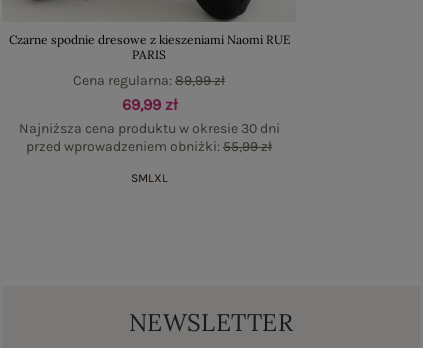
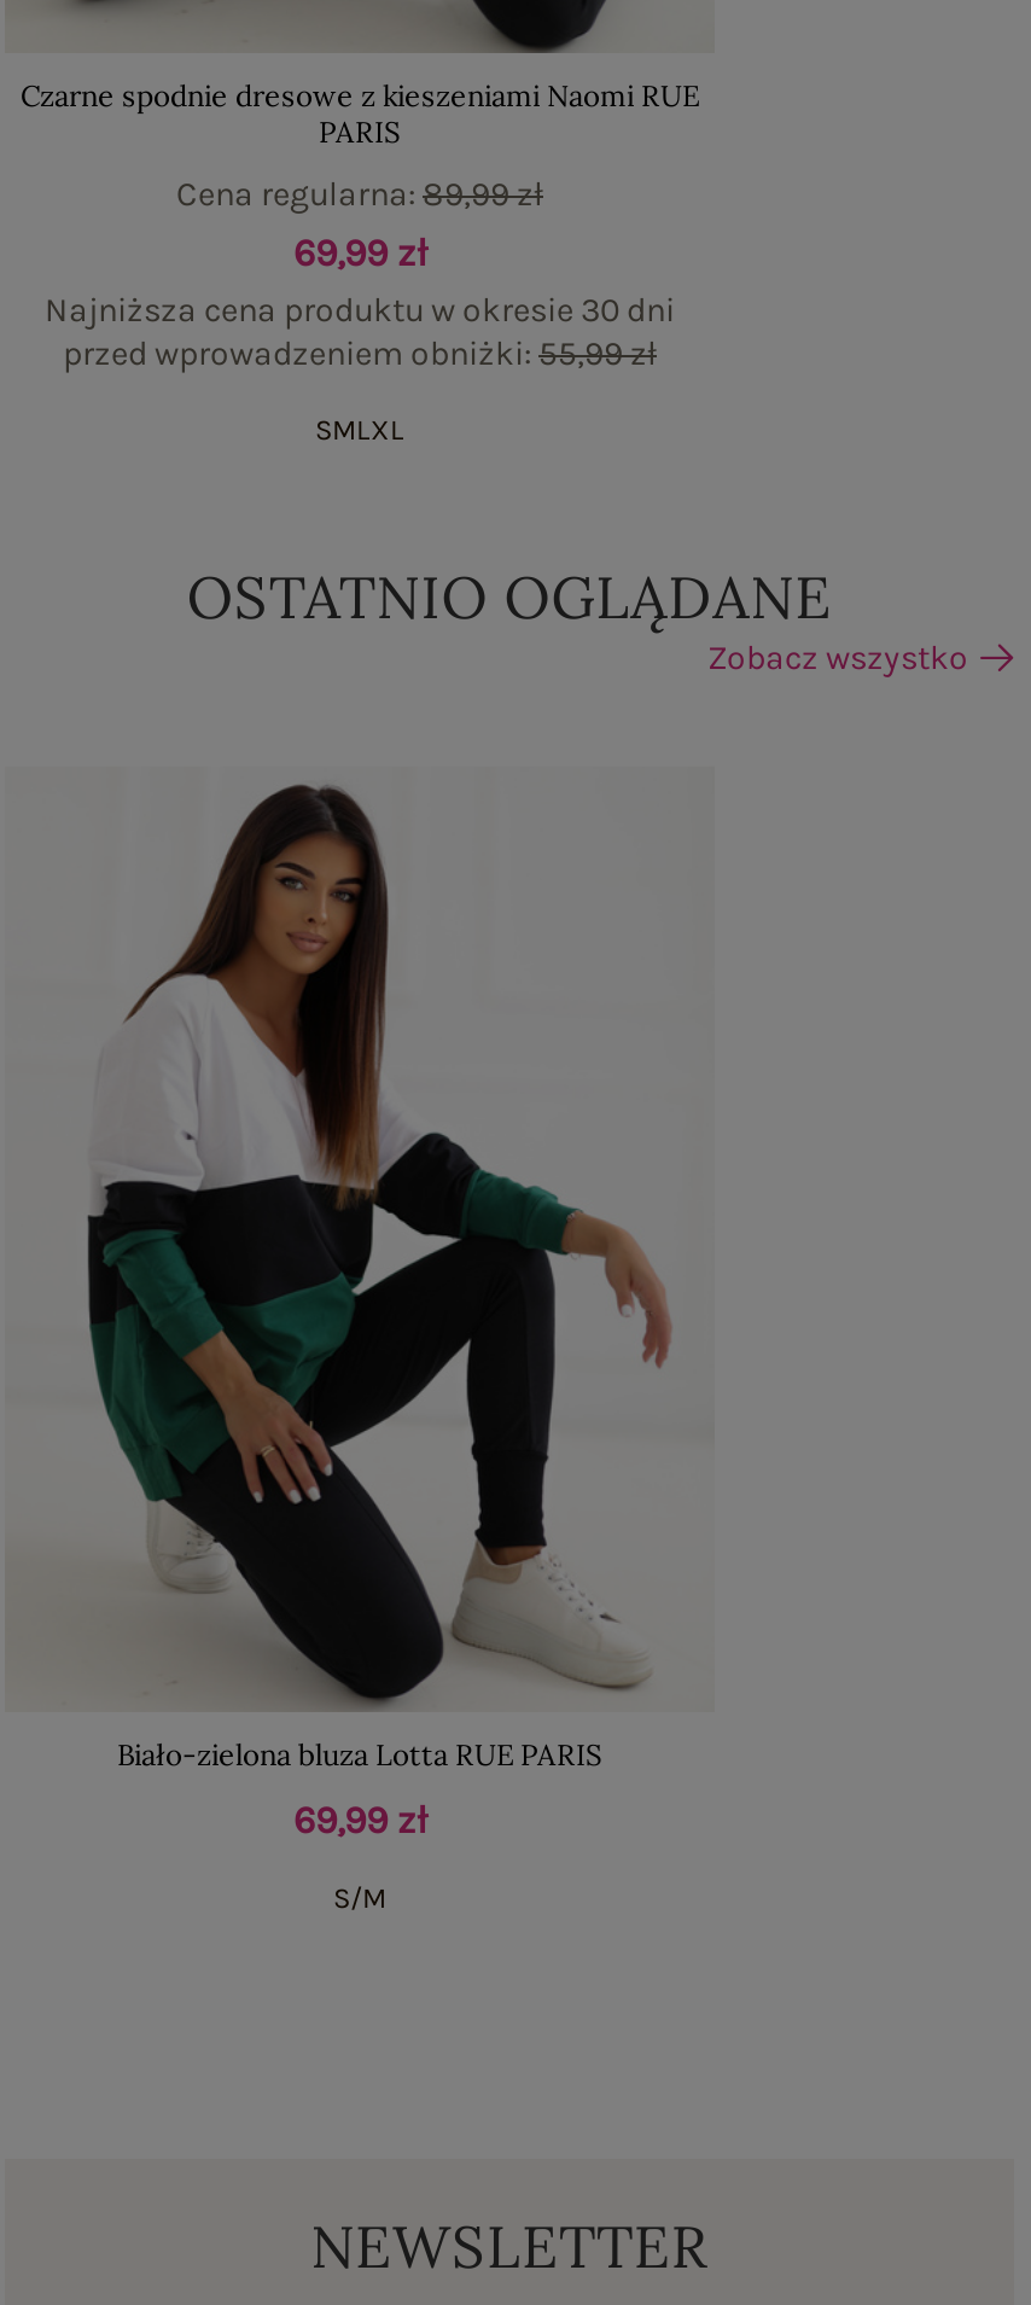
none -> [85,785,671,1916] [image] | Biało-zielona bluza Lotta RUE PARIS | 69,99 zł | S/M
none -> [187,561,968,680] OSTATNIO OGLĄDANE | Zobacz wszystko

